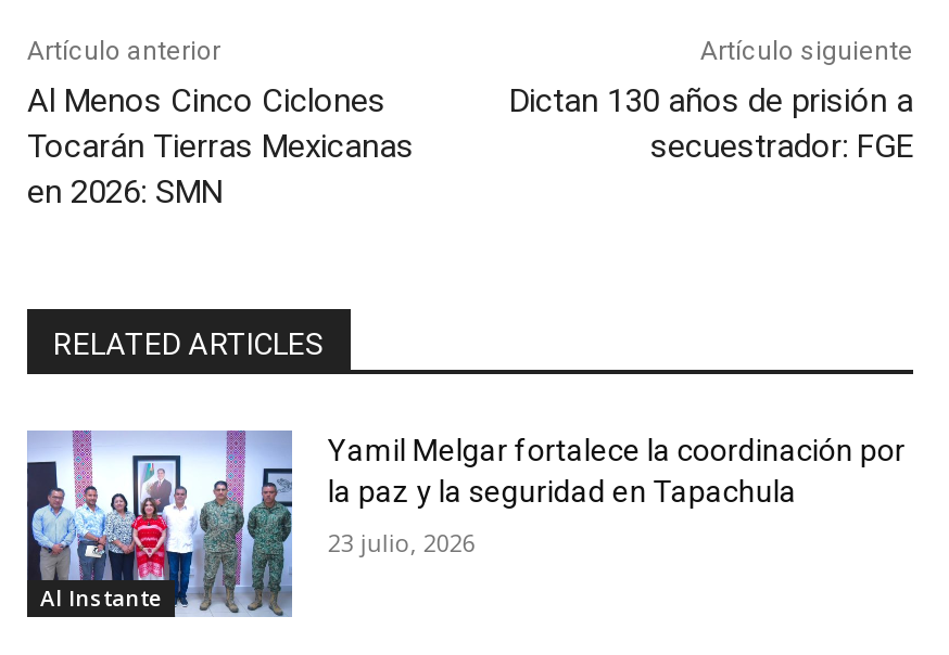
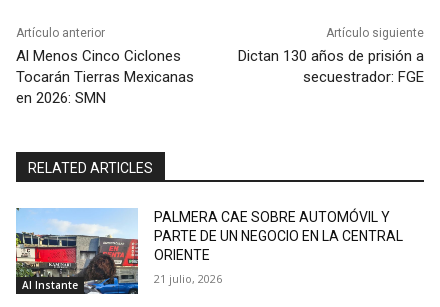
[25,428,905,617] [image] | Yamil Melgar fortalece la coordinación por | la paz y la seguridad en Tapachula -> [15,208,403,294] [image] | PALMERA CAE SOBRE AUTOMÓVIL Y | PARTE DE UN NEGOCIO EN LA CENTRAL | ORIENTE
[328,526,475,559] 23 julio, 2026 -> [154,271,222,286] 21 julio, 2026

